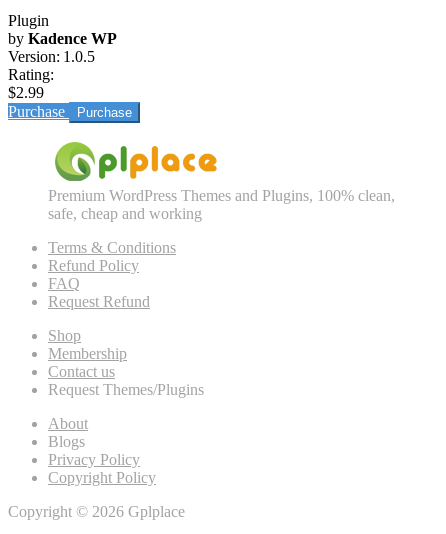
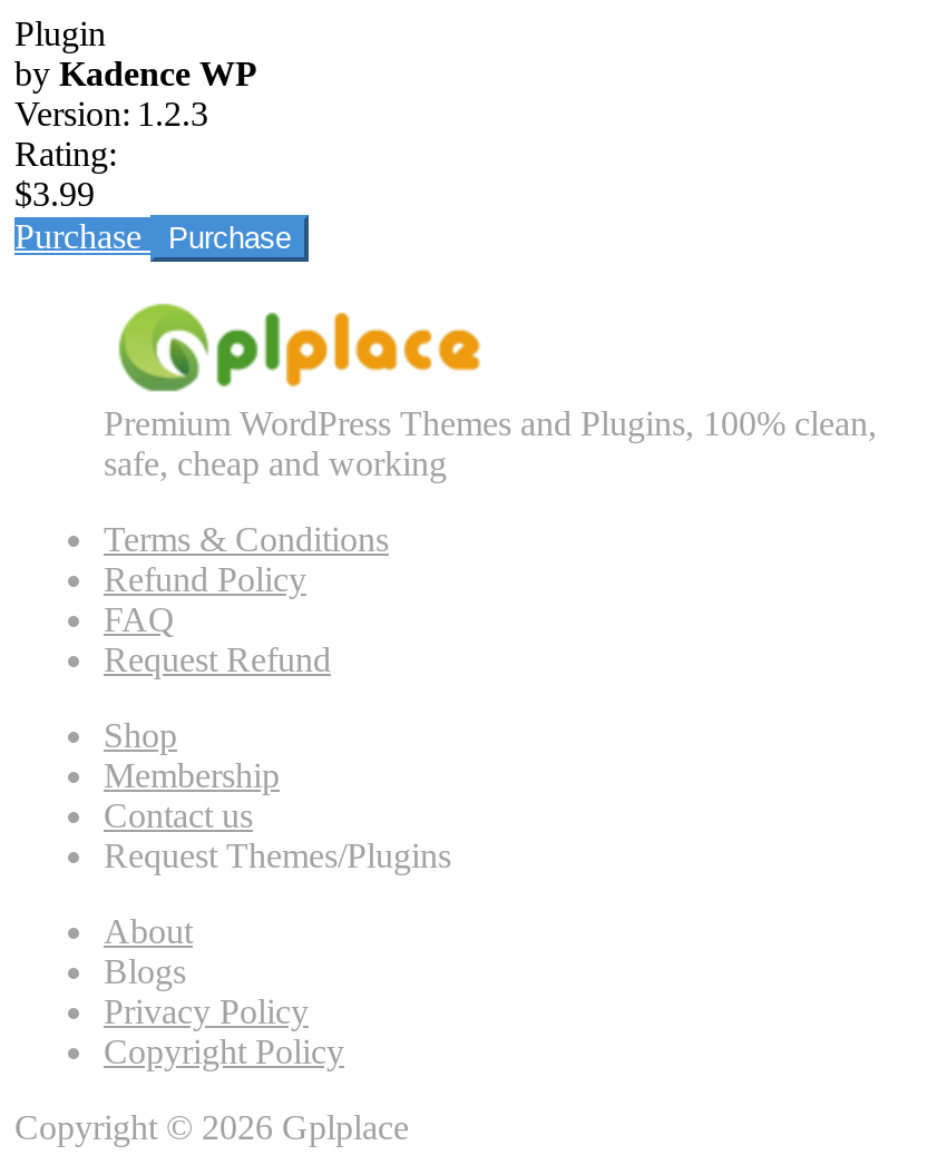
[8,48,95,65] Version: 1.0.5 -> [14,95,208,133] Version: 1.2.3
[8,84,44,101] $2.99 -> [14,175,95,213] $3.99

